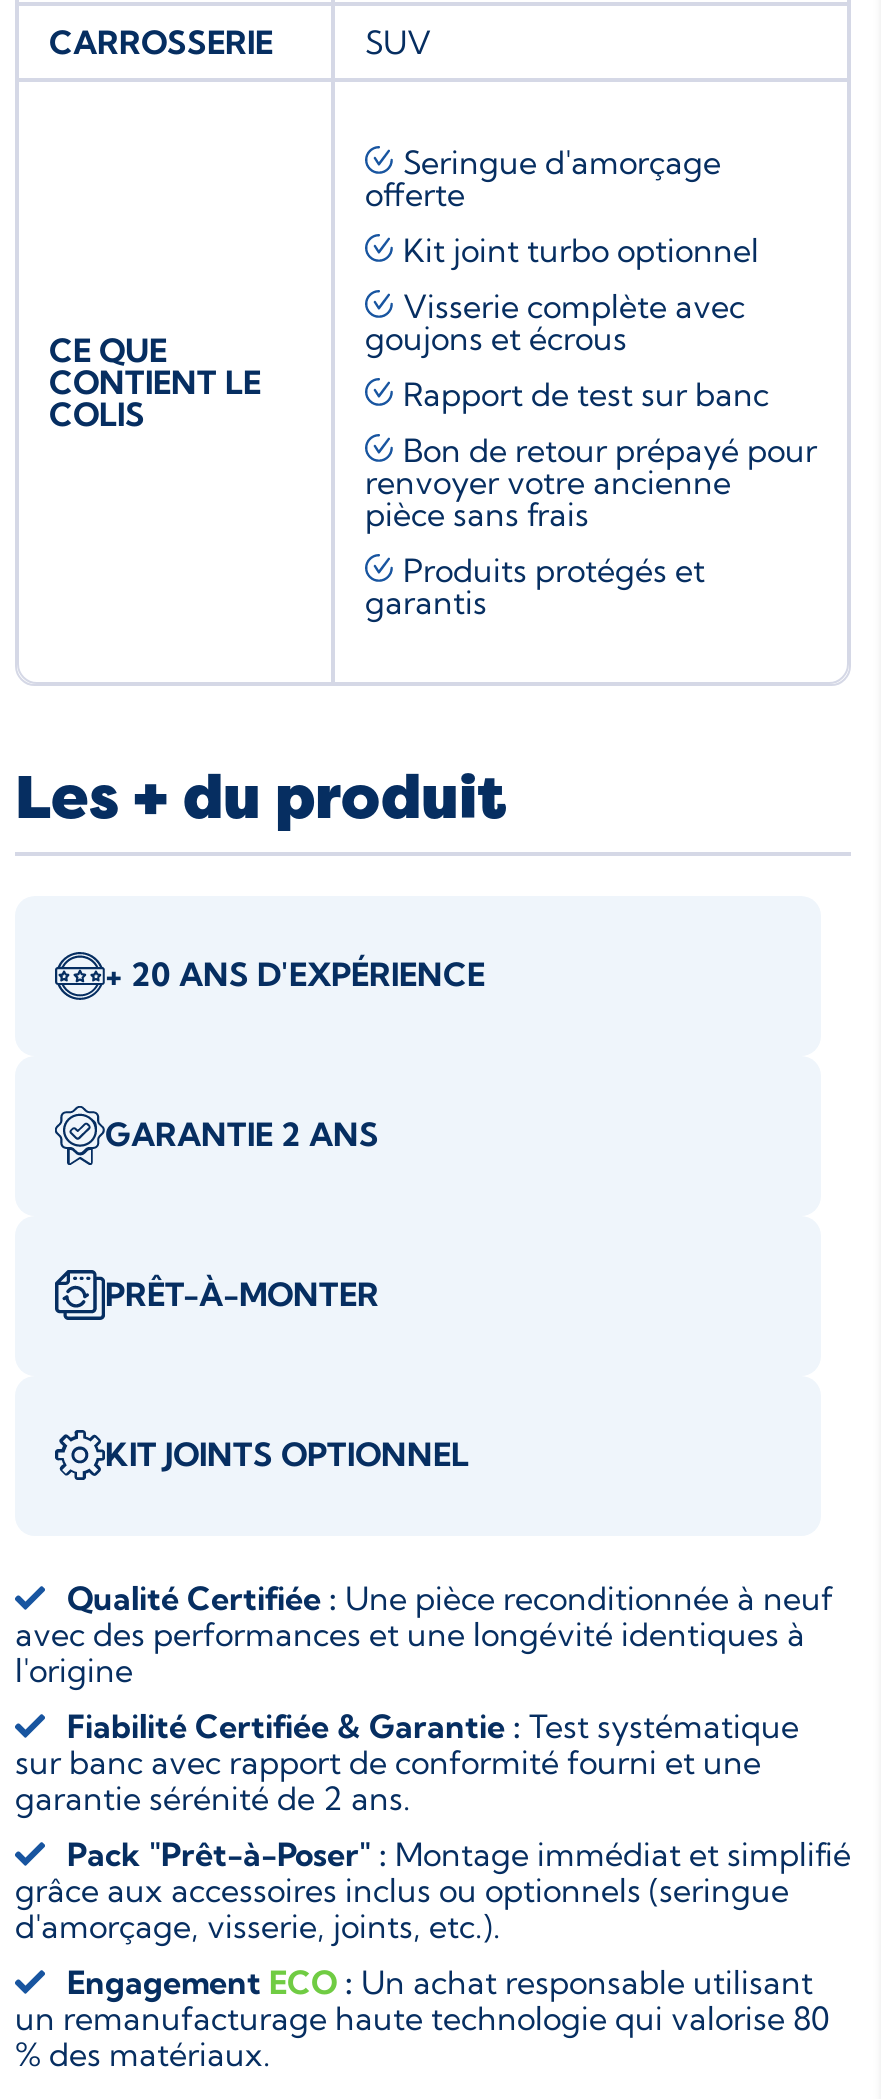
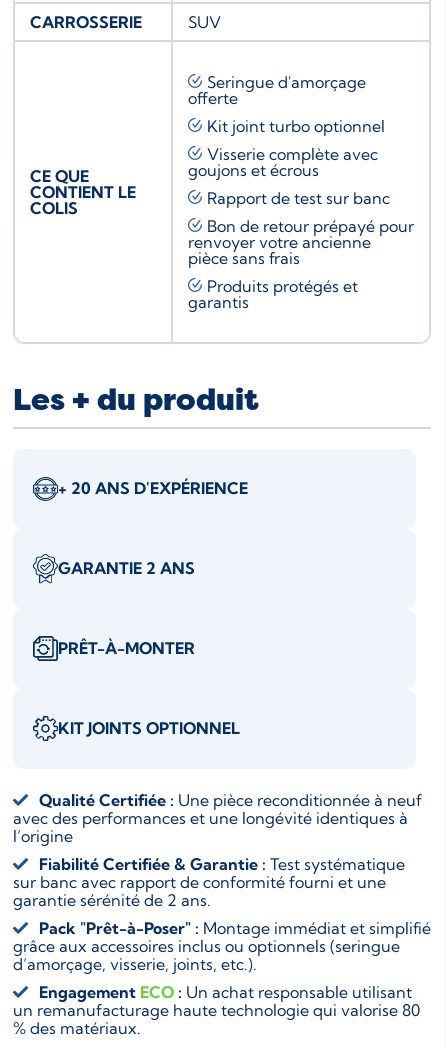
[15,1650,133,1690] l'origine -> [13,826,73,846] l’origine
[15,1906,501,1946] d'amorçage, visserie, joints, etc.). -> [13,954,257,974] d’amorçage, visserie, joints, etc.).

